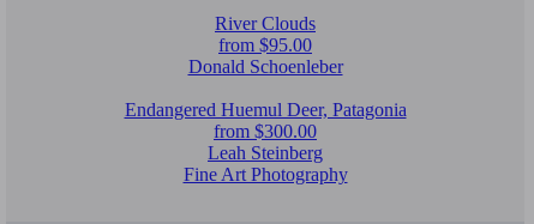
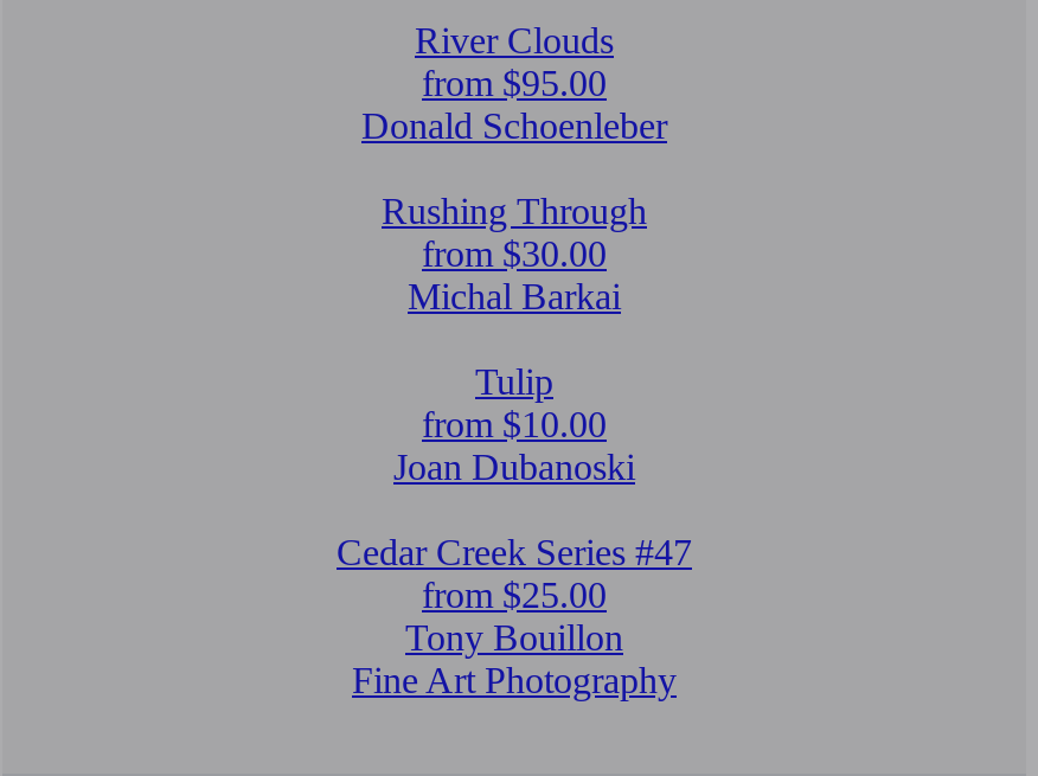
[124,99,406,163] Endangered Huemul Deer, Patagonia | from $300.00 | Leah Steinberg -> [337,190,692,657] Rushing Through | from $30.00 | Michal Barkai | Tulip | from $10.00 | Joan Dubanoski | Cedar Creek Series #47 | from $25.00 | Tony Bouillon

